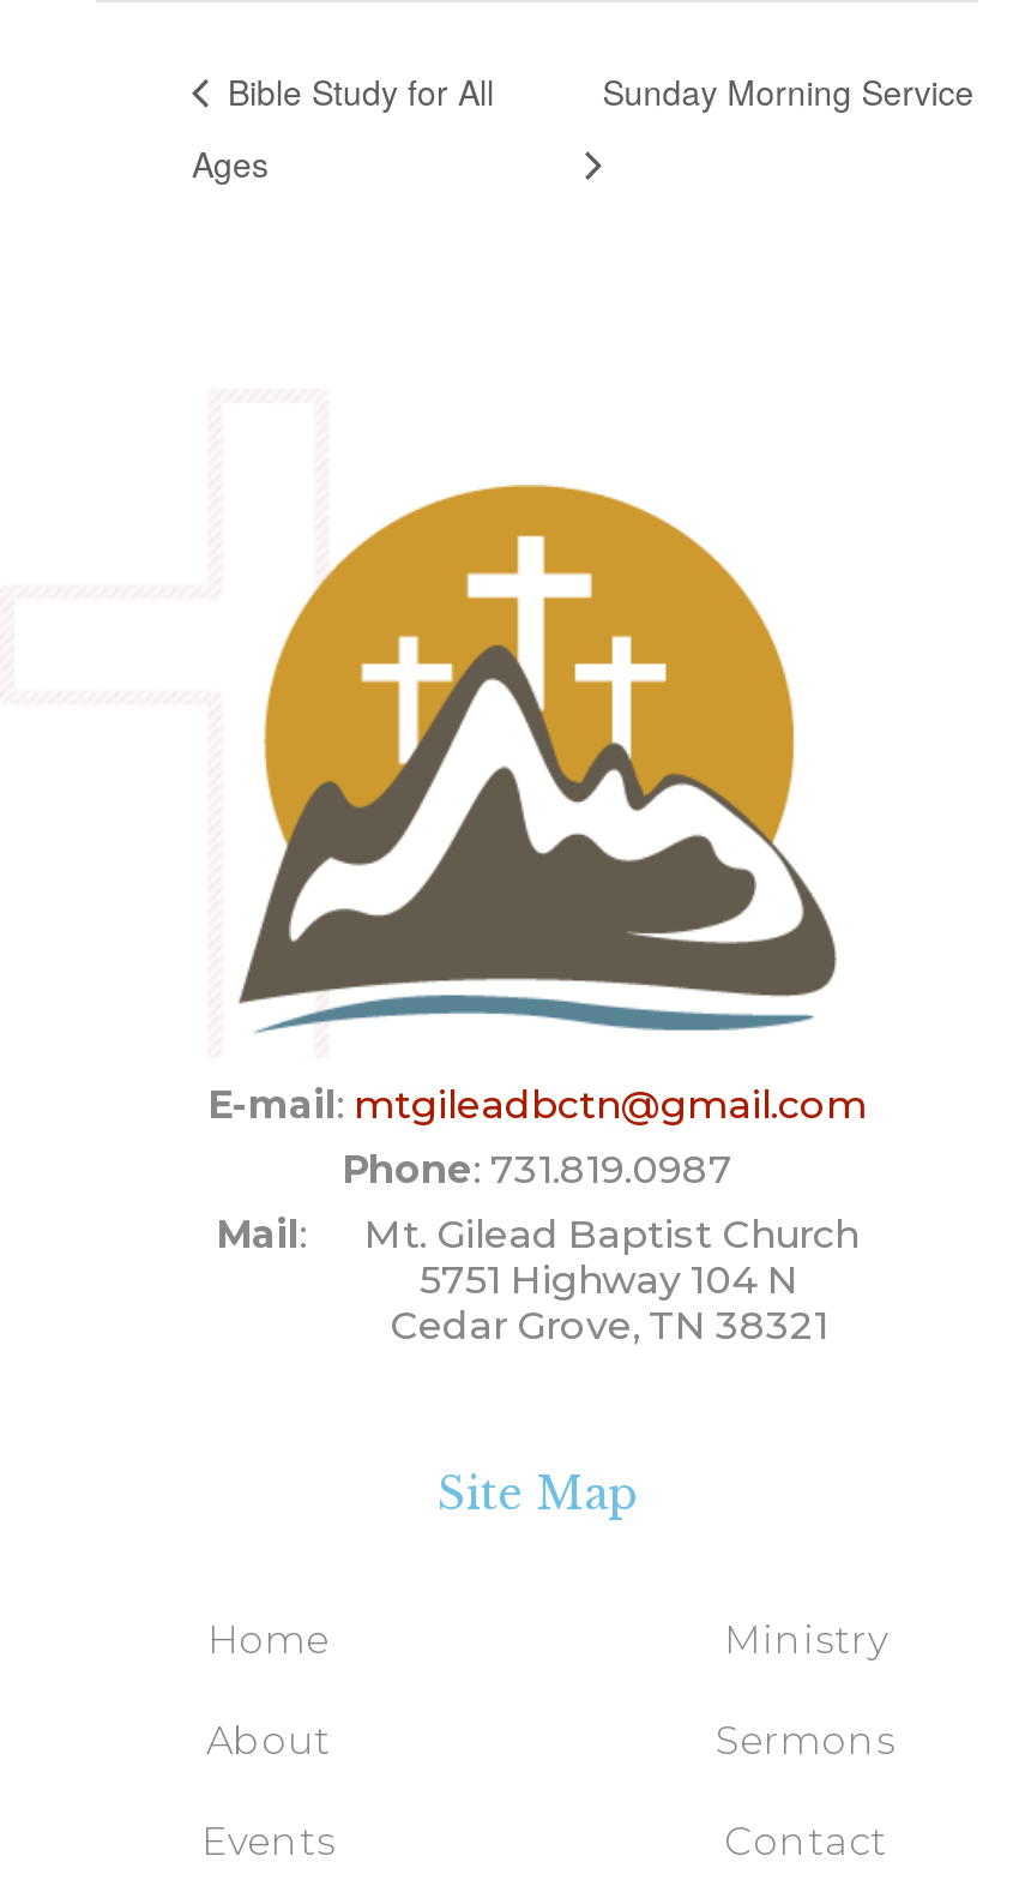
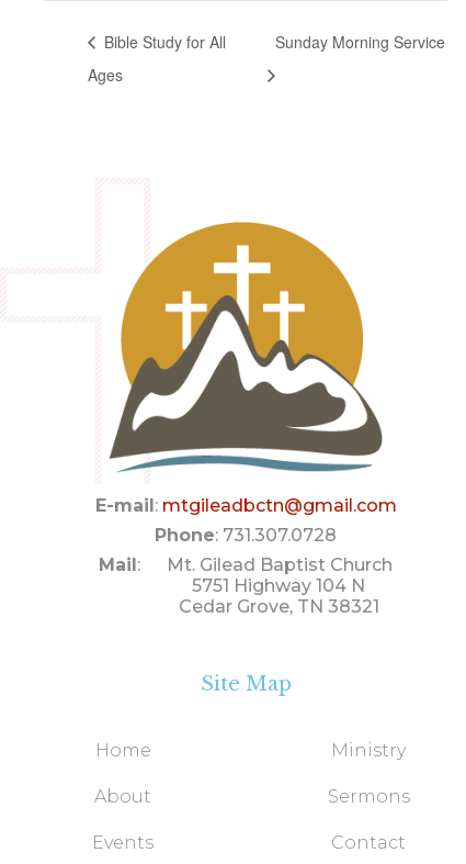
[342,1148,732,1194] Phone: 731.819.0987 -> [155,525,337,546] Phone: 731.307.0728

